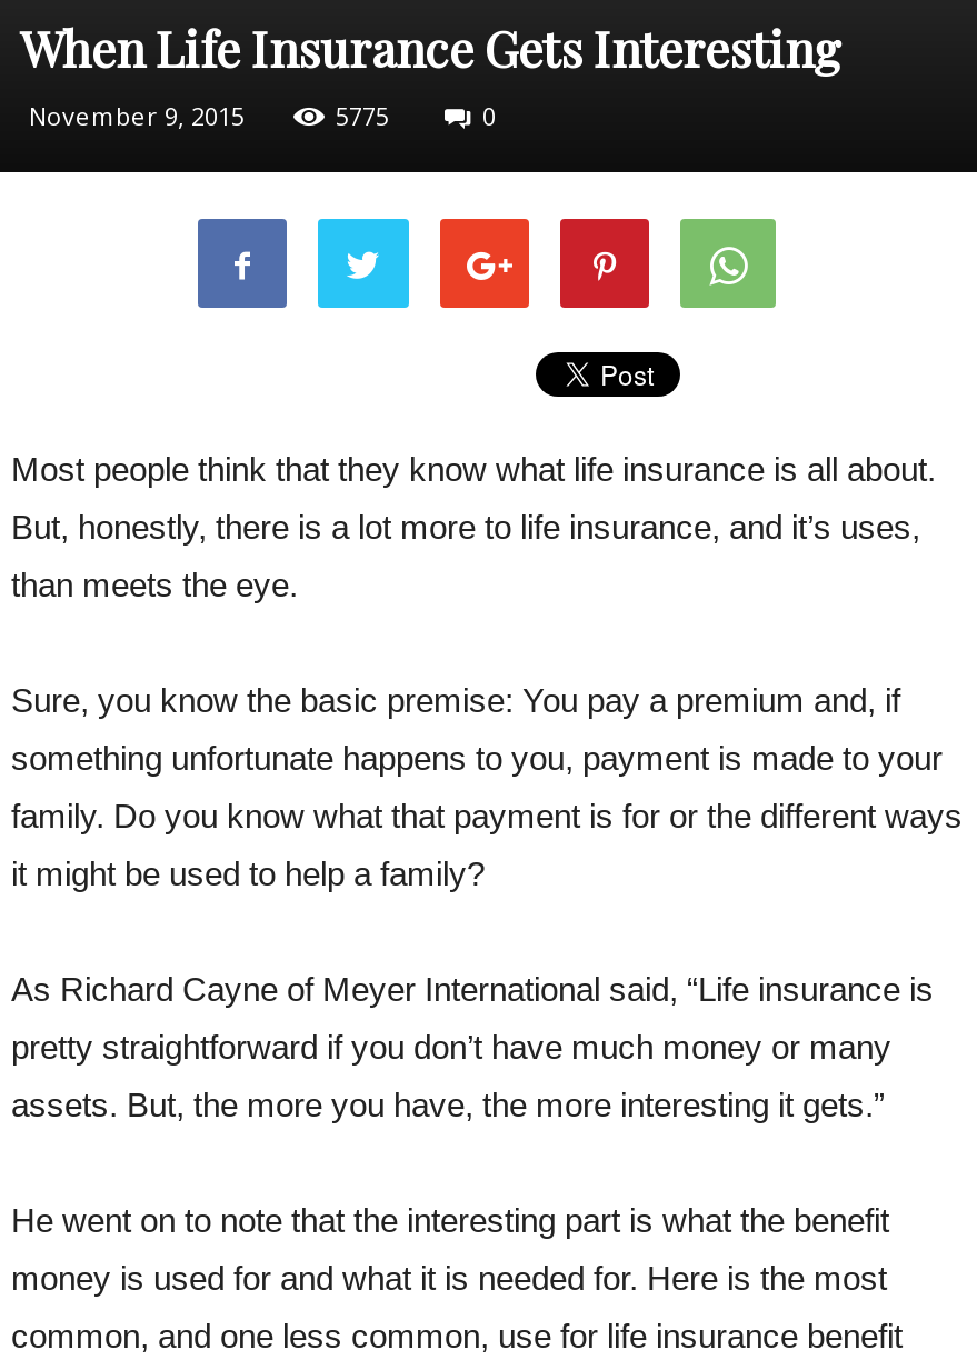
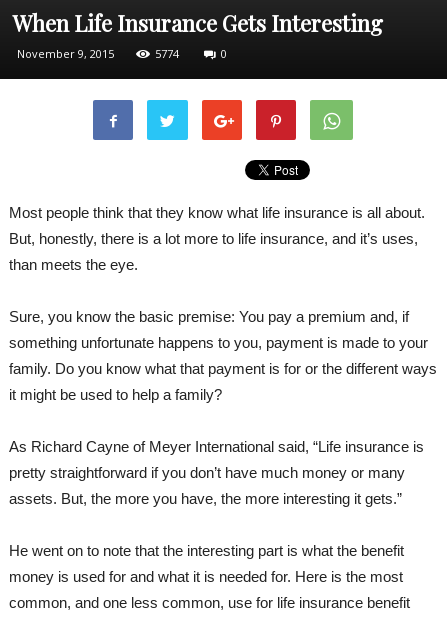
[336,99,389,132] 5775 -> [155,46,179,61] 5774

